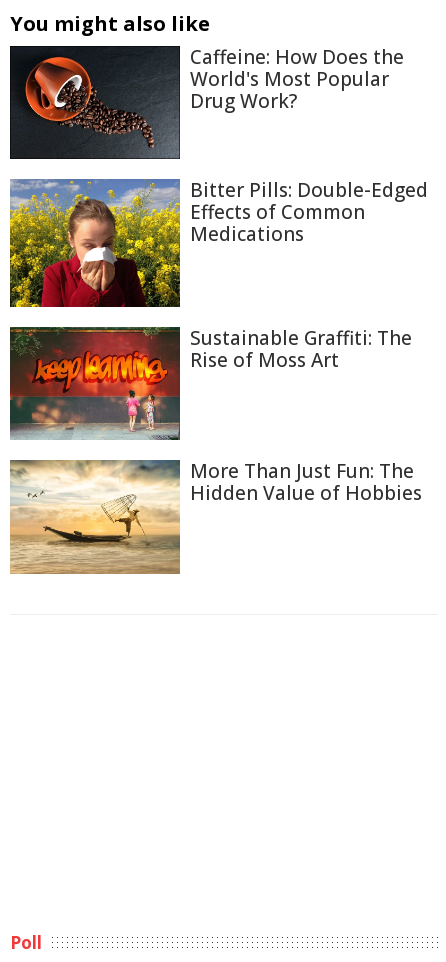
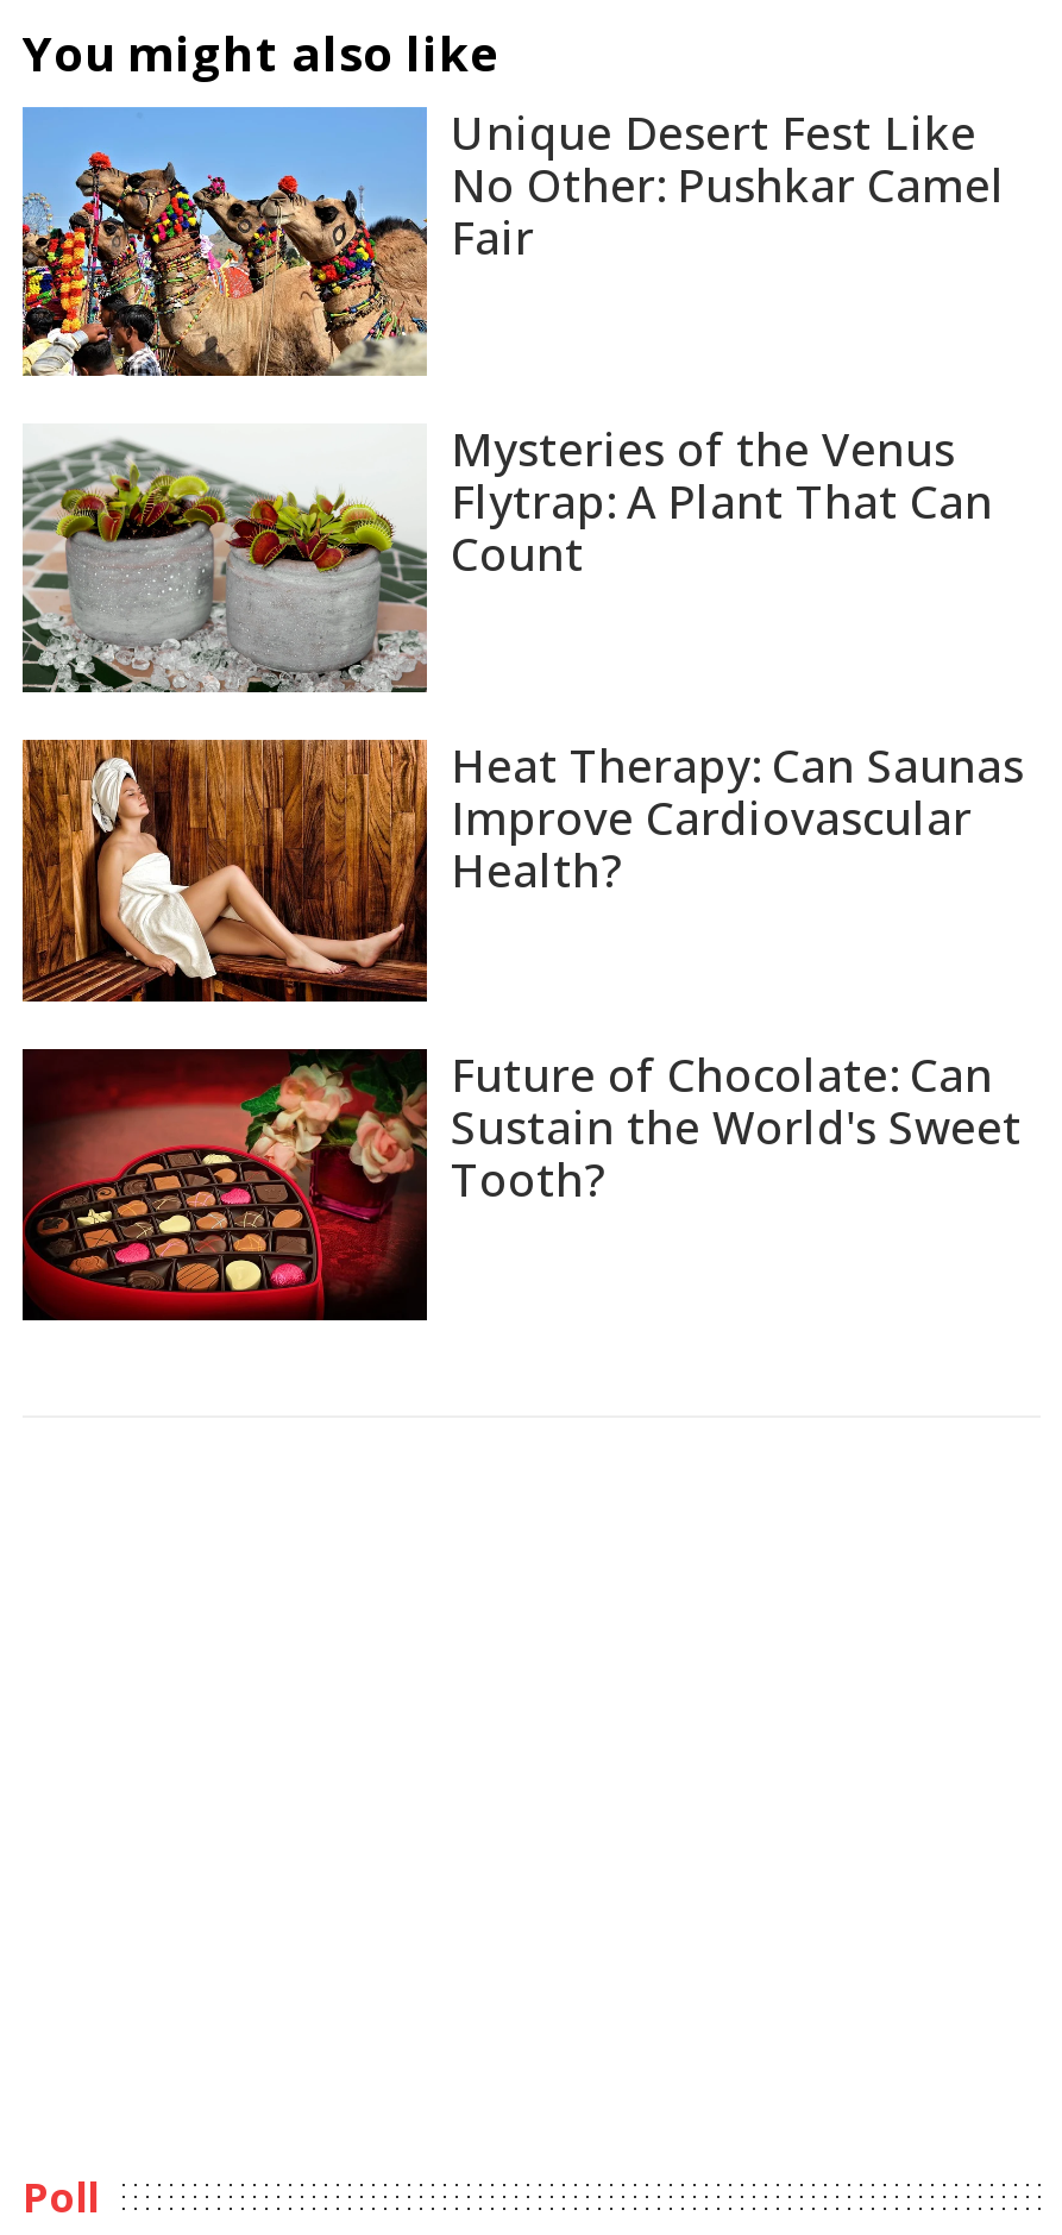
[9,44,404,160] [image] | Caffeine: How Does the | World's Most Popular | Drug Work? -> [20,102,1005,378] [image] | Unique Desert Fest Like | No Other: Pushkar Camel | Fair
[9,177,428,308] [image] | Bitter Pills: Double-Edged | Effects of Common | Medications -> [23,418,993,695] [image] | Mysteries of the Venus | Flytrap: A Plant That Can | Count
[9,325,412,440] [image] | Sustainable Graffiti: The | Rise of Moss Art -> [20,735,1024,1004] [image] | Heat Therapy: Can Saunas | Improve Cardiovascular | Health?
[9,458,422,574] [image] | More Than Just Fun: The | Hidden Value of Hobbies -> [20,1045,1022,1323] [image] | Future of Chocolate: Can | Sustain the World's Sweet | Tooth?

